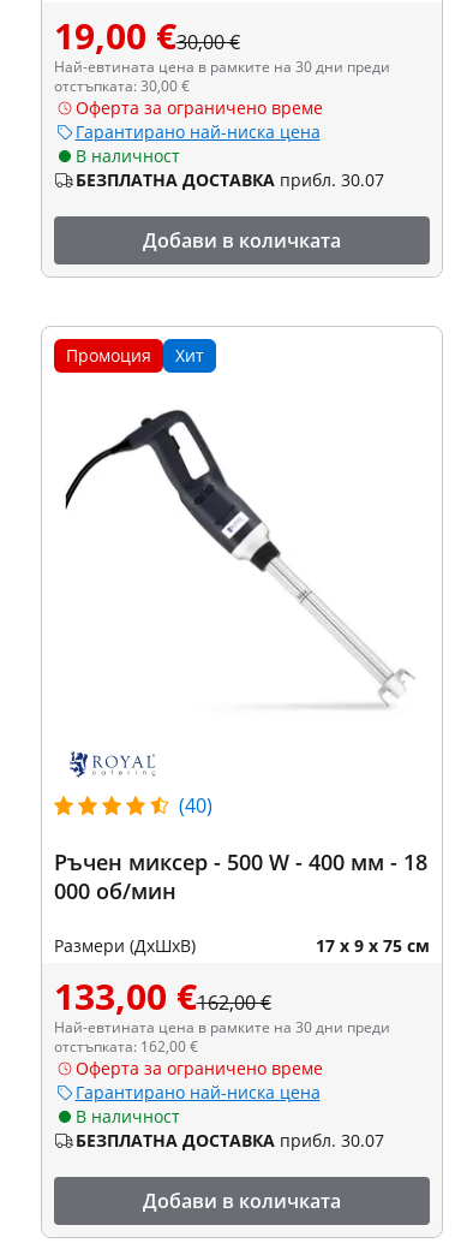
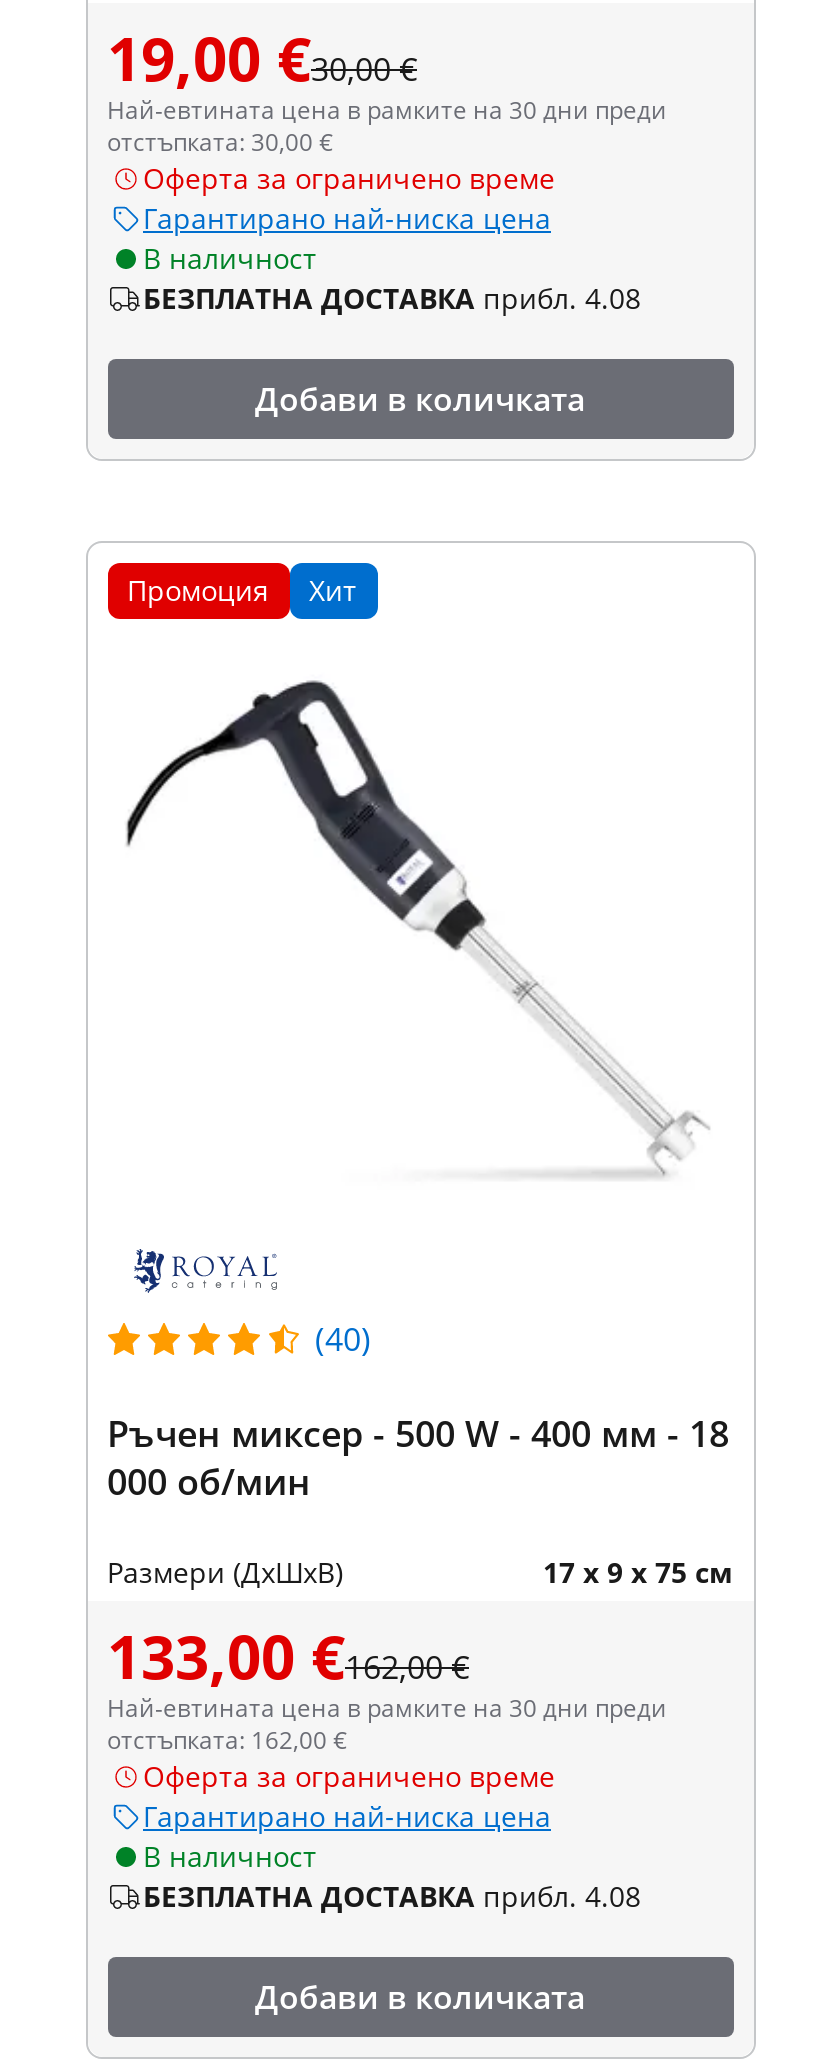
[75,168,384,191] БЕЗПЛАТНА ДОСТАВКА прибл. 30.07 -> [143,278,641,316] БЕЗПЛАТНА ДОСТАВКА прибл. 4.08
[75,1128,384,1151] БЕЗПЛАТНА ДОСТАВКА прибл. 30.07 -> [143,1876,641,1914] БЕЗПЛАТНА ДОСТАВКА прибл. 4.08

